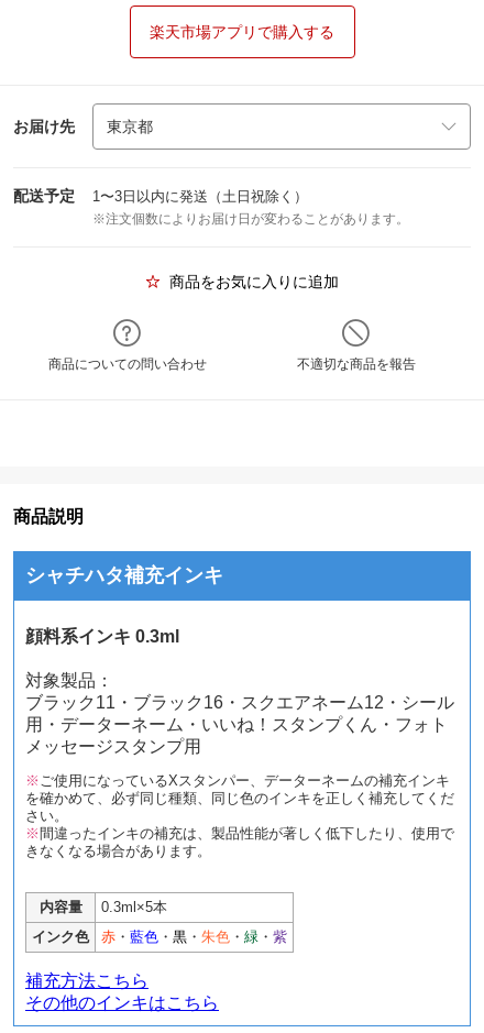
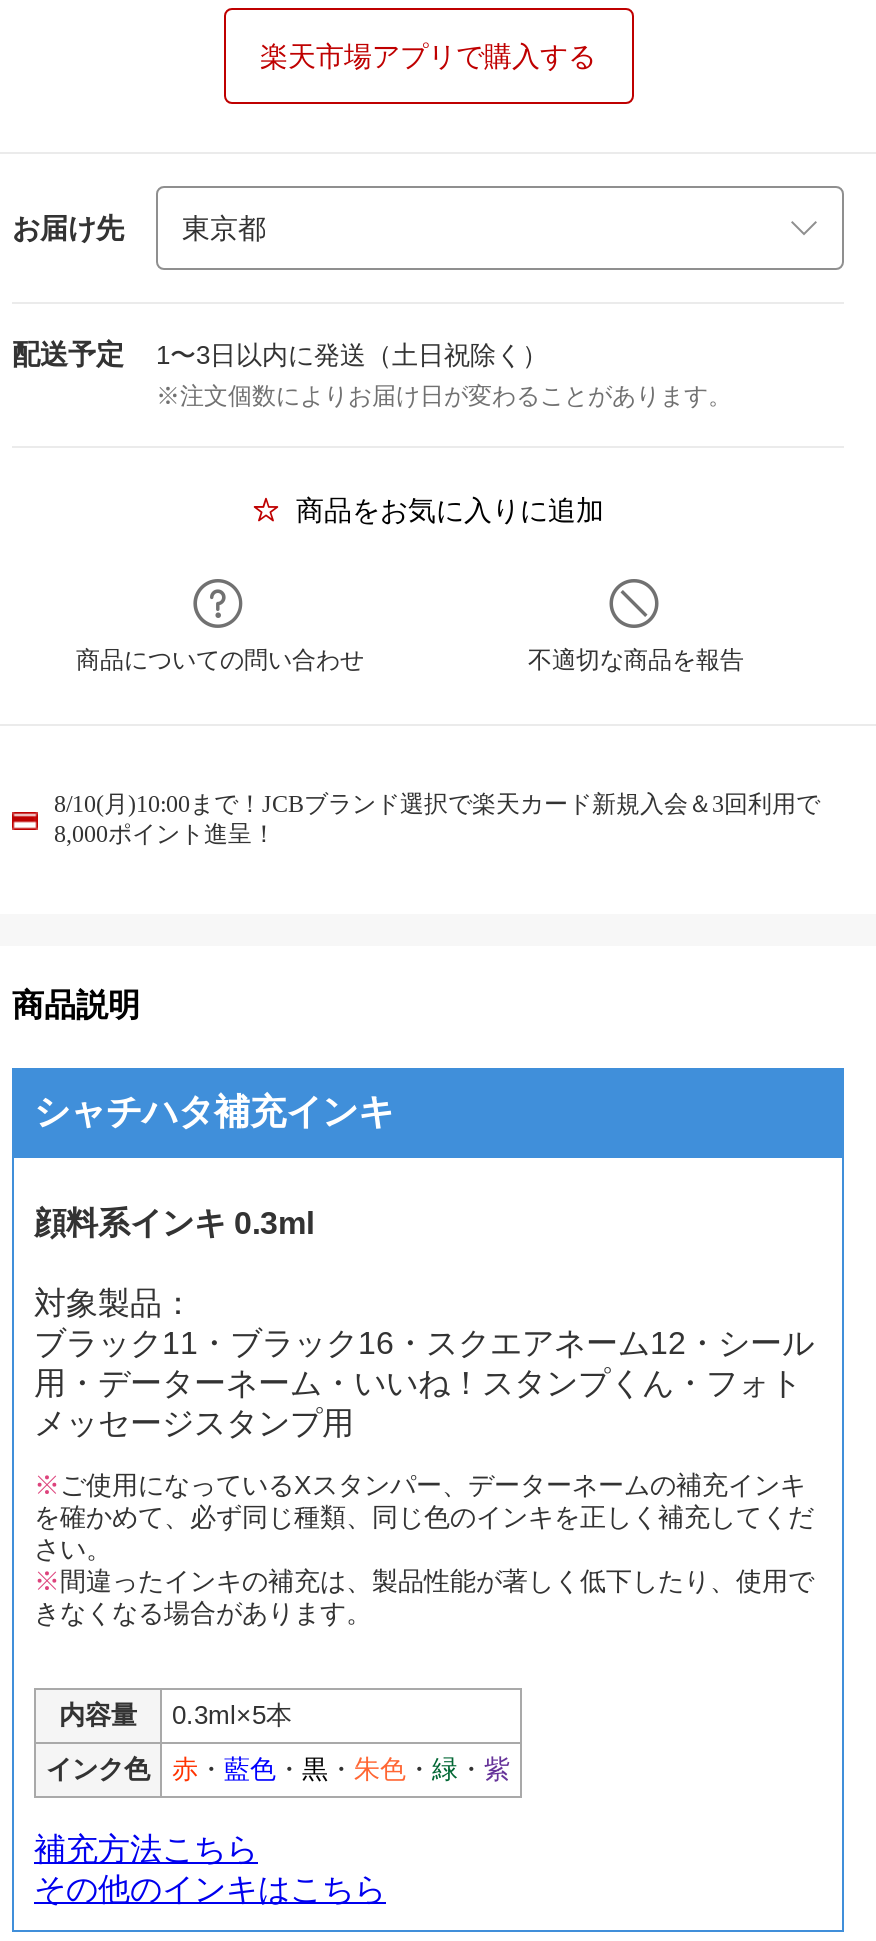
none -> [54,790,820,848] 8/10(月)10:00まで！JCBブランド選択で楽天カード新規入会＆3回利用で | 8,000ポイント進呈！

